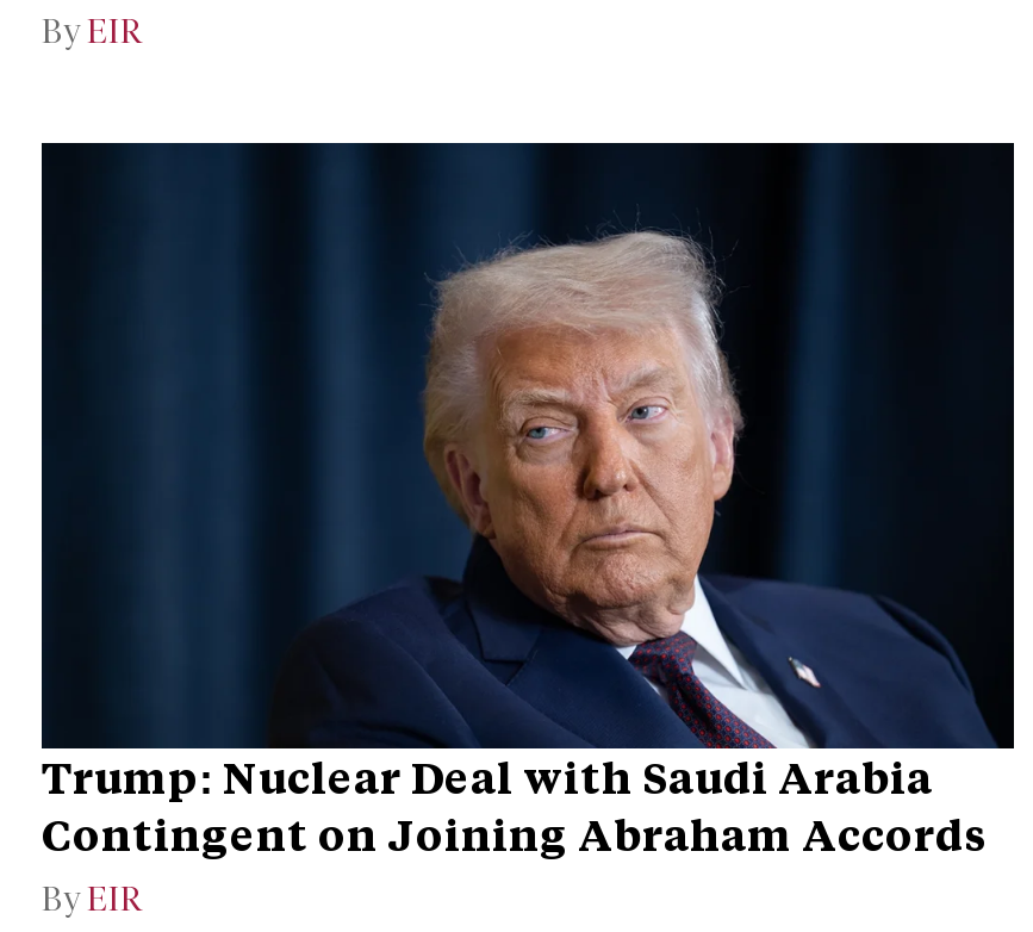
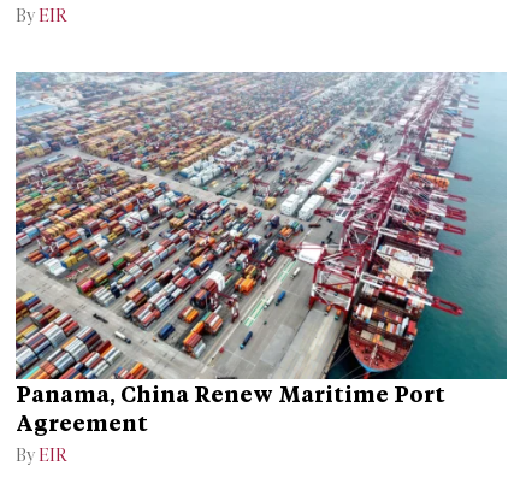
[39,141,1016,864] [image] | Trump: Nuclear Deal with Saudi Arabia | Contingent on Joining Abraham Accords -> [14,72,508,437] [image] | Panama, China Renew Maritime Port | Agreement

